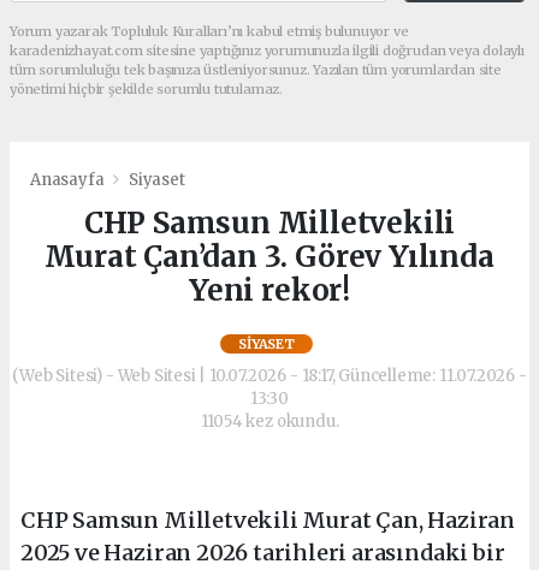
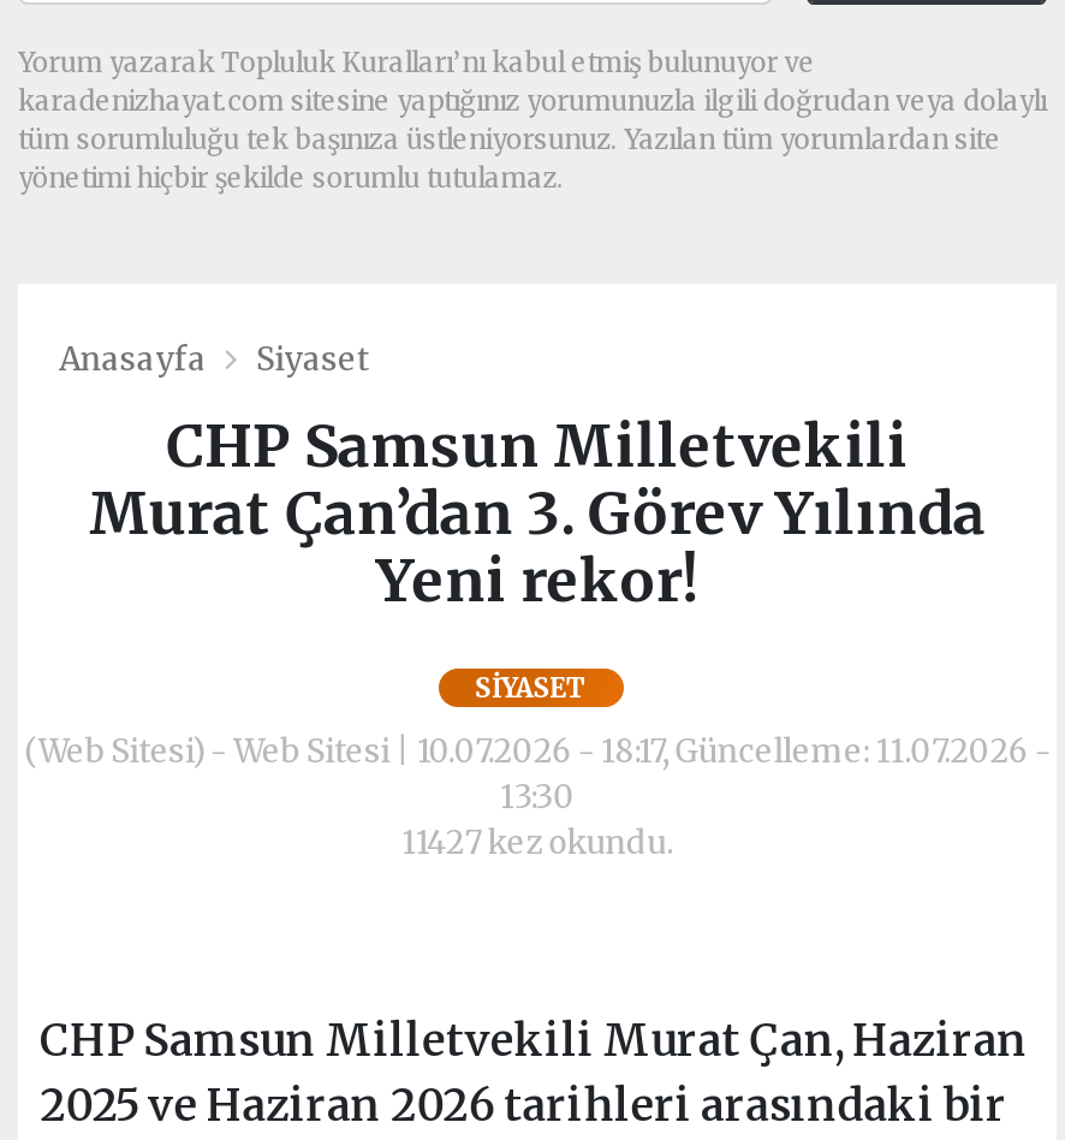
[200,412,339,432] 11054 kez okundu. -> [402,823,673,864] 11427 kez okundu.

